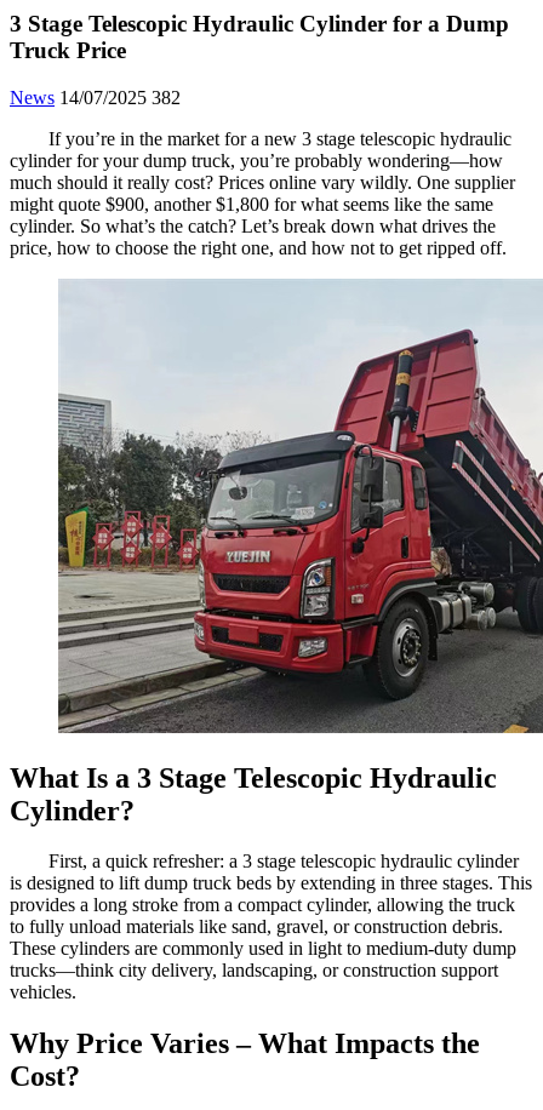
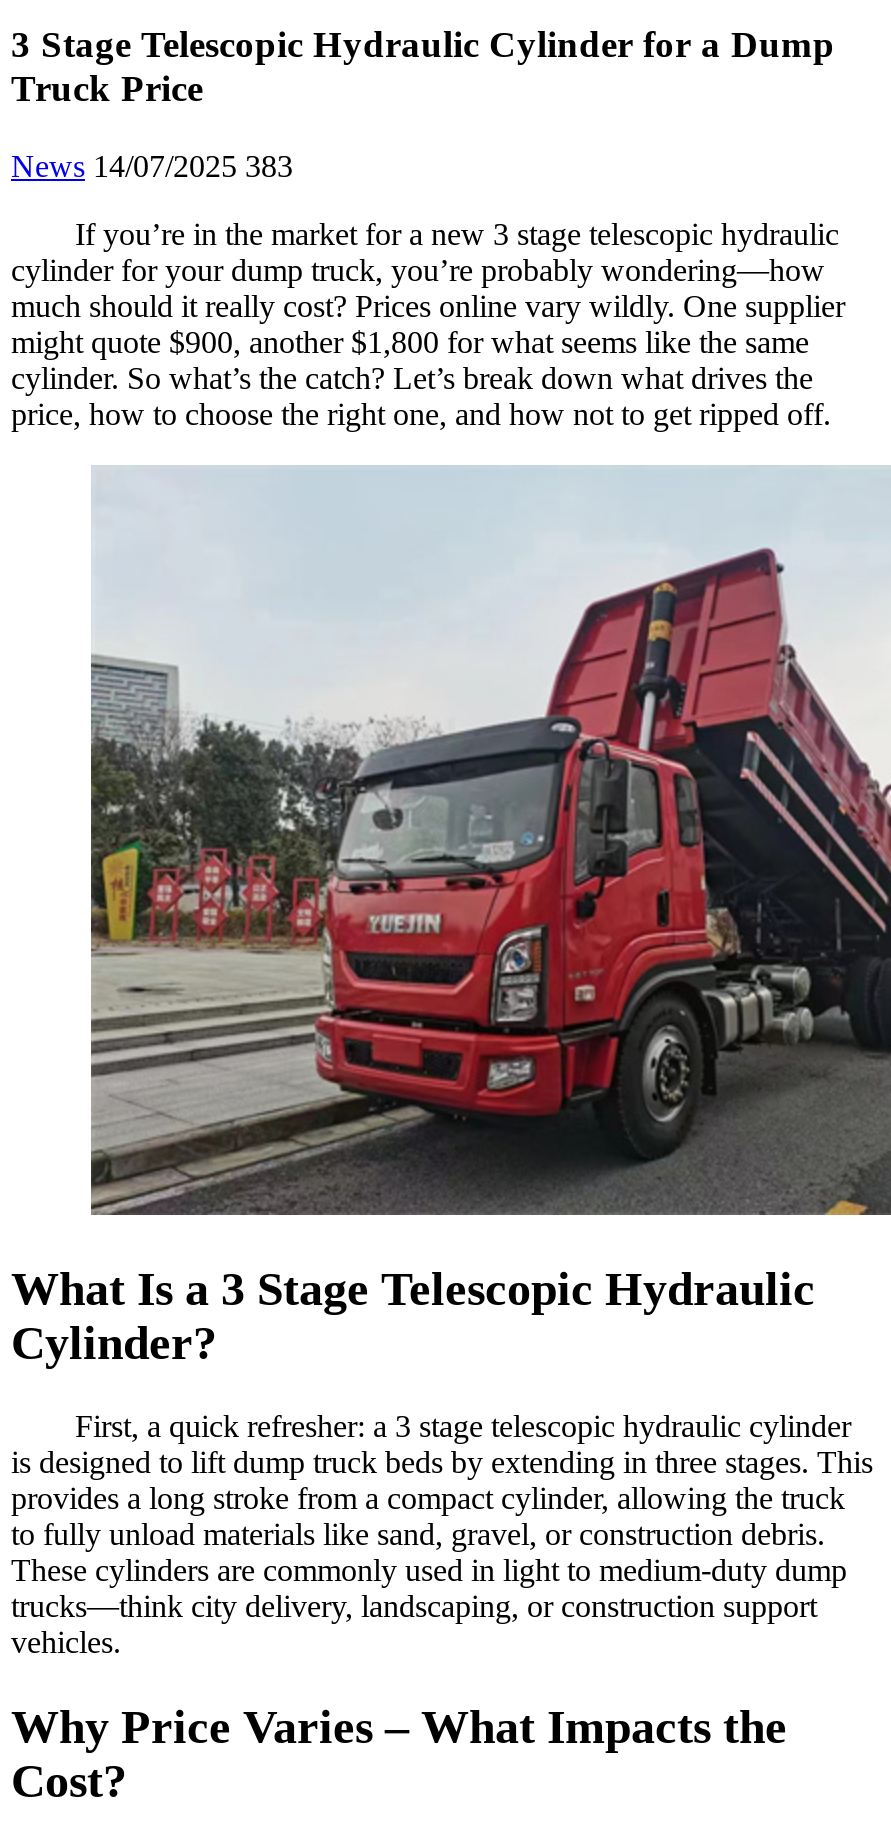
[10,87,181,107] News 14/07/2025 382 -> [11,148,293,182] News 14/07/2025 383

